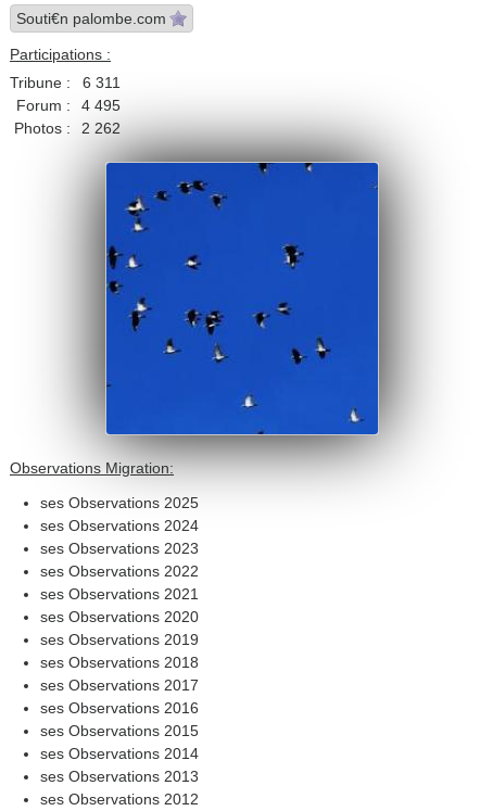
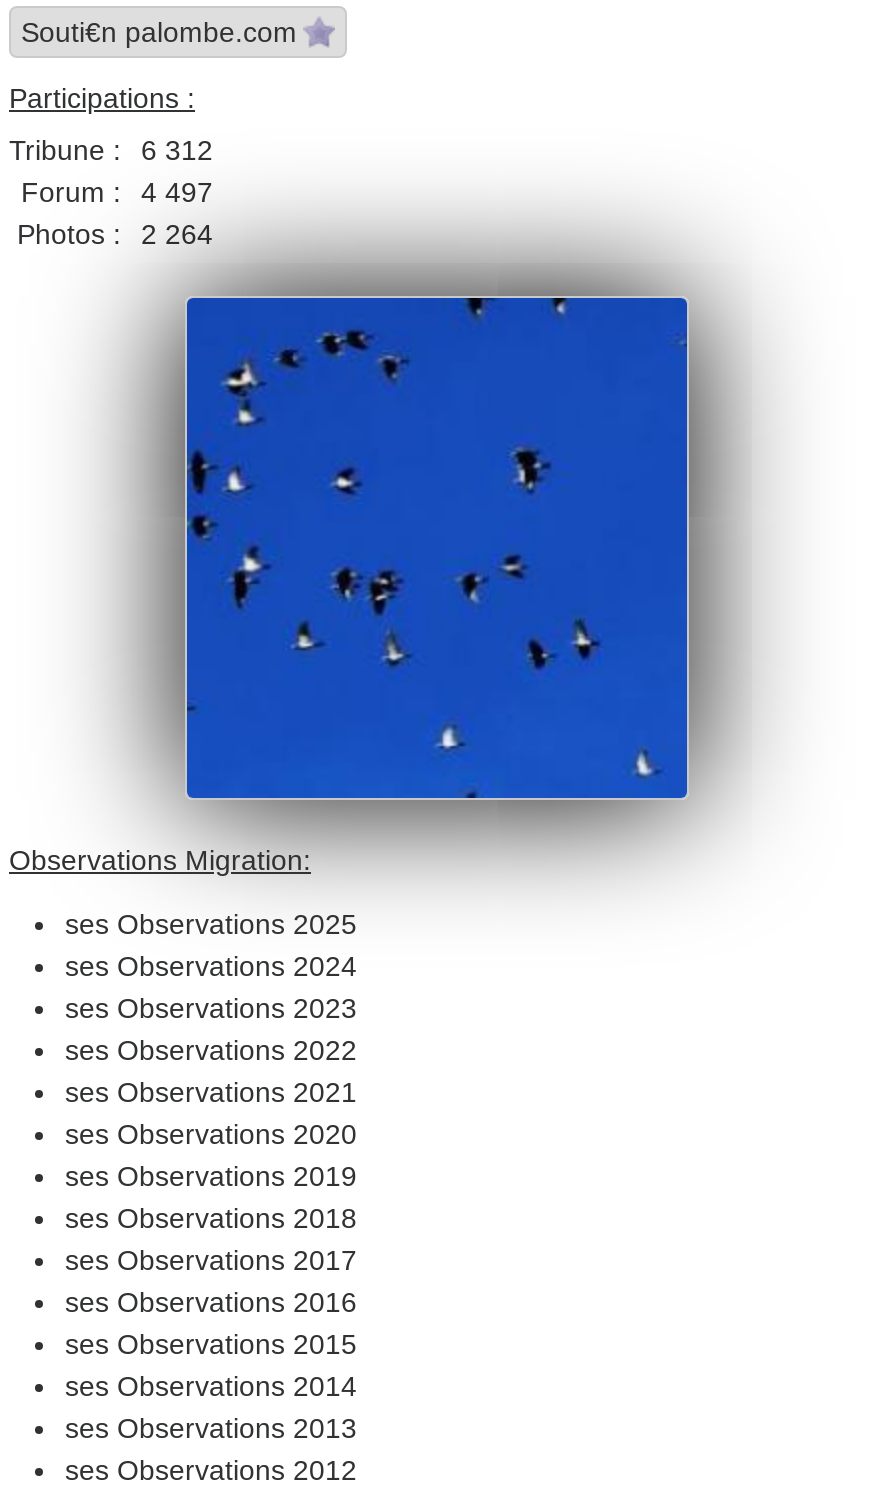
[10,74,121,91] Tribune : 6 311 -> [9,134,213,166] Tribune : 6 312
[16,97,121,114] Forum : 4 495 -> [21,176,213,208] Forum : 4 497
[14,119,121,137] Photos : 2 262 -> [17,218,213,250] Photos : 2 264

